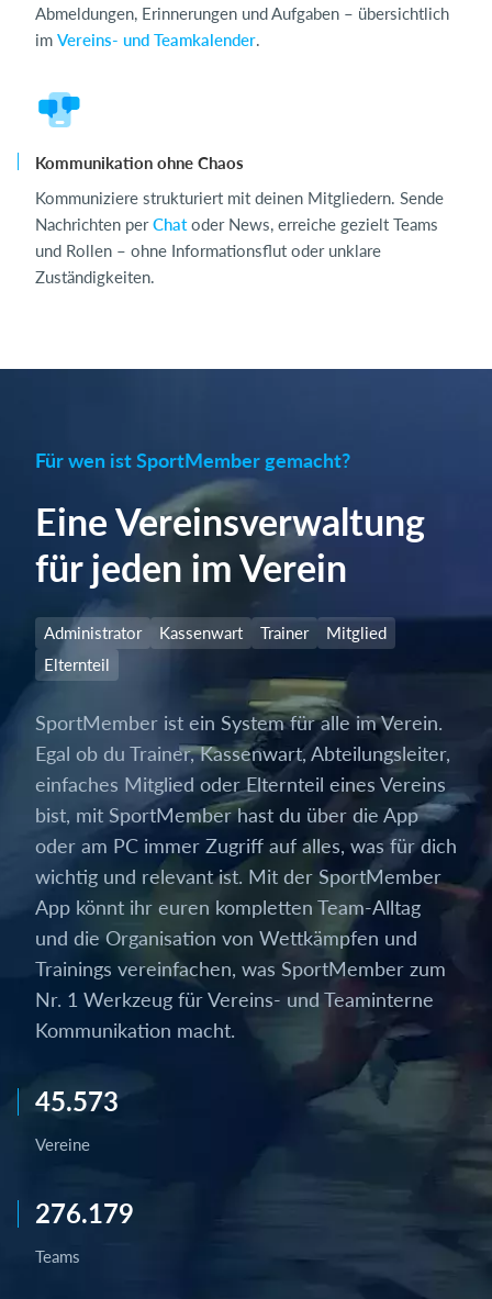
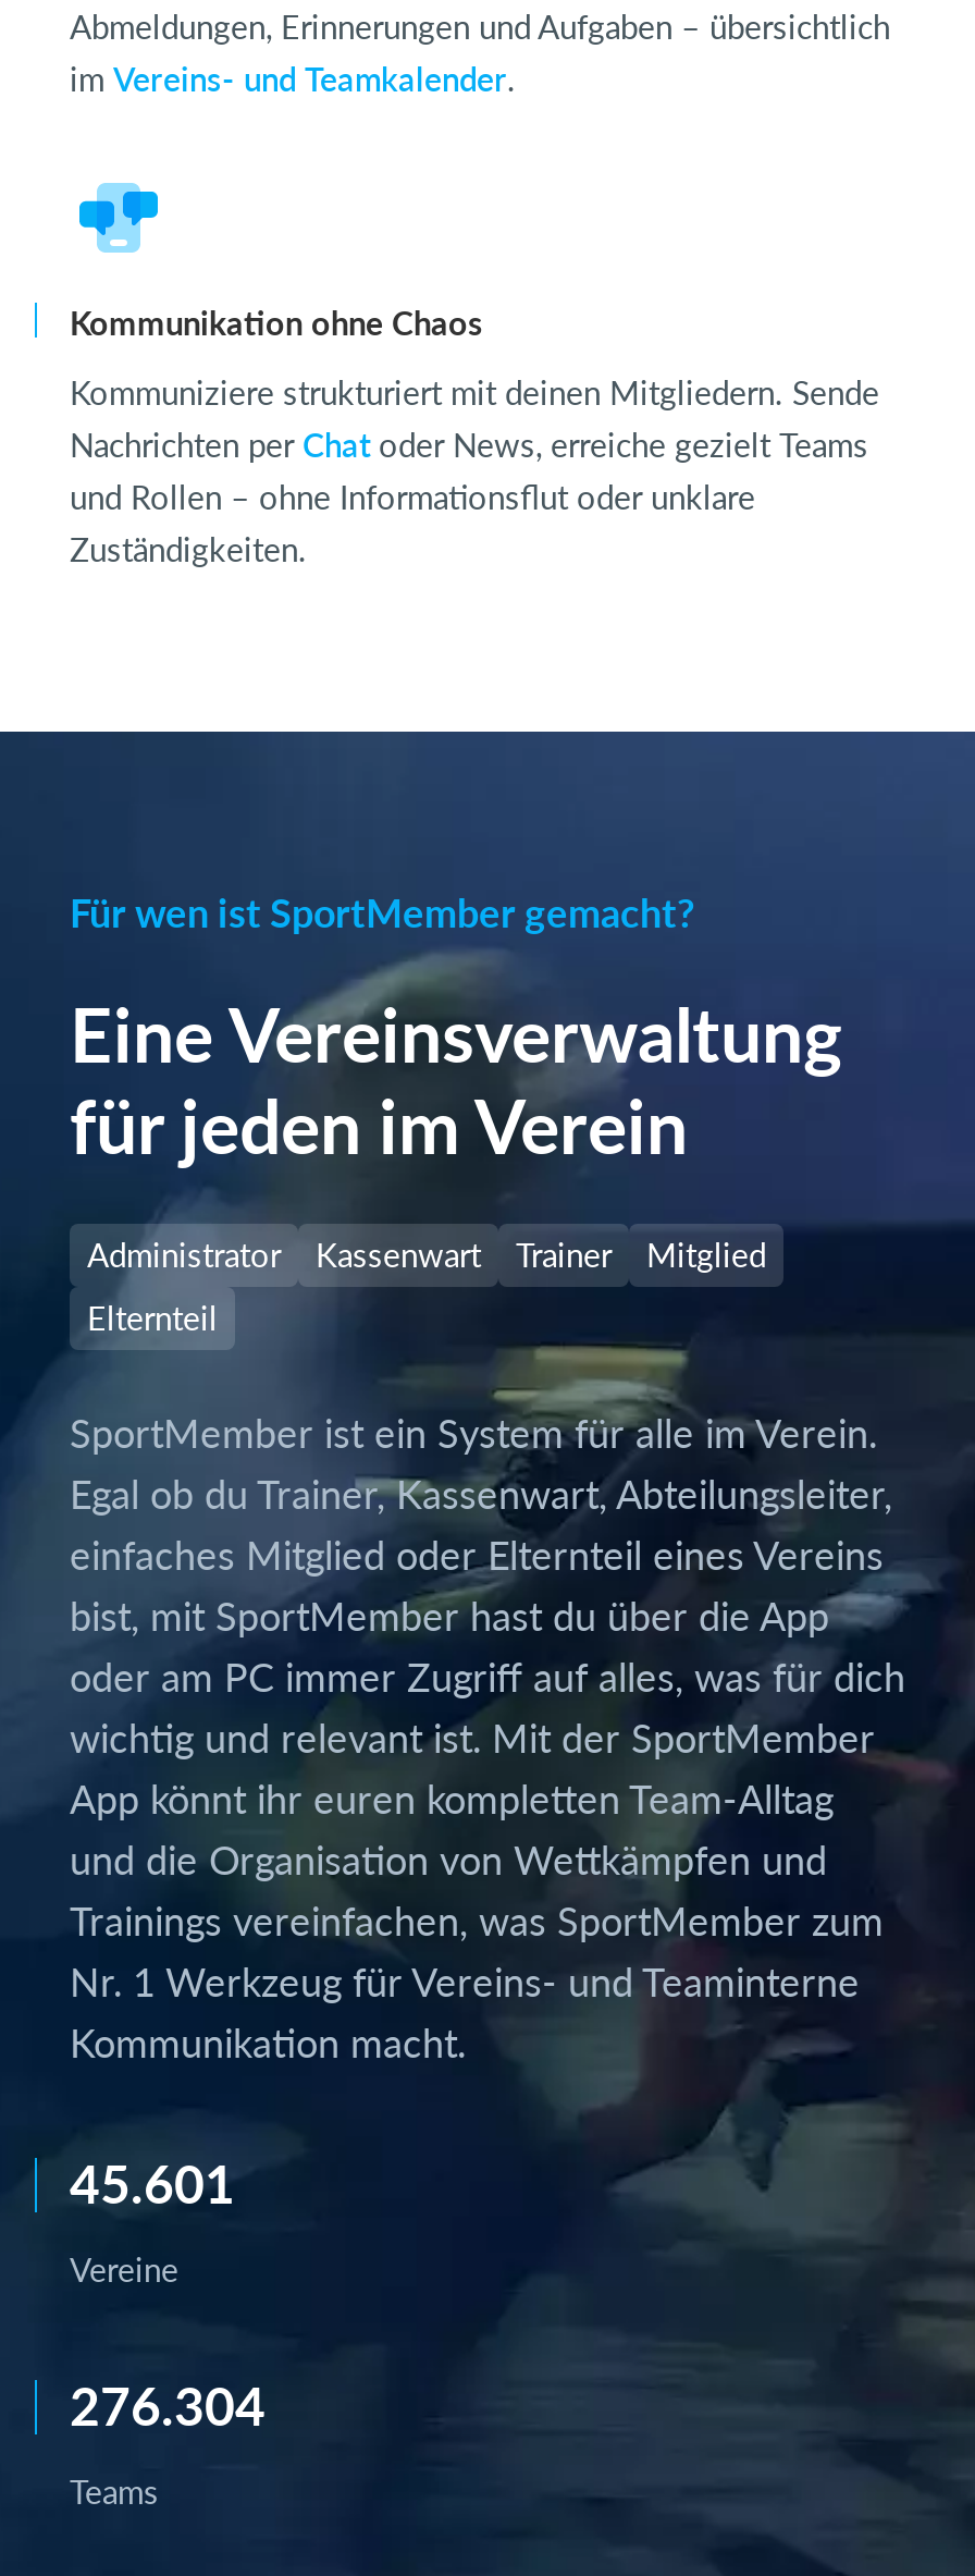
[35,1085,119,1117] 45.573 -> [70,2151,235,2215] 45.601
[35,1197,134,1229] 276.179 -> [70,2373,266,2437] 276.304

